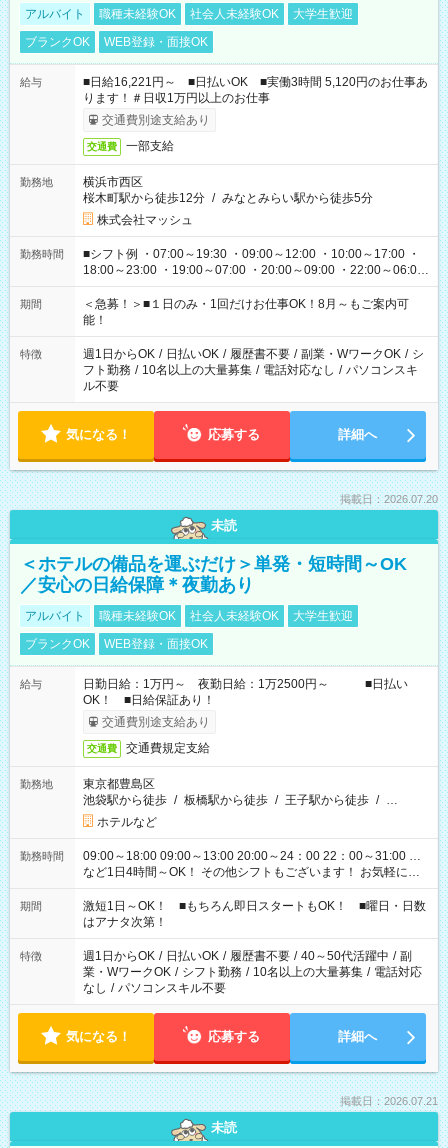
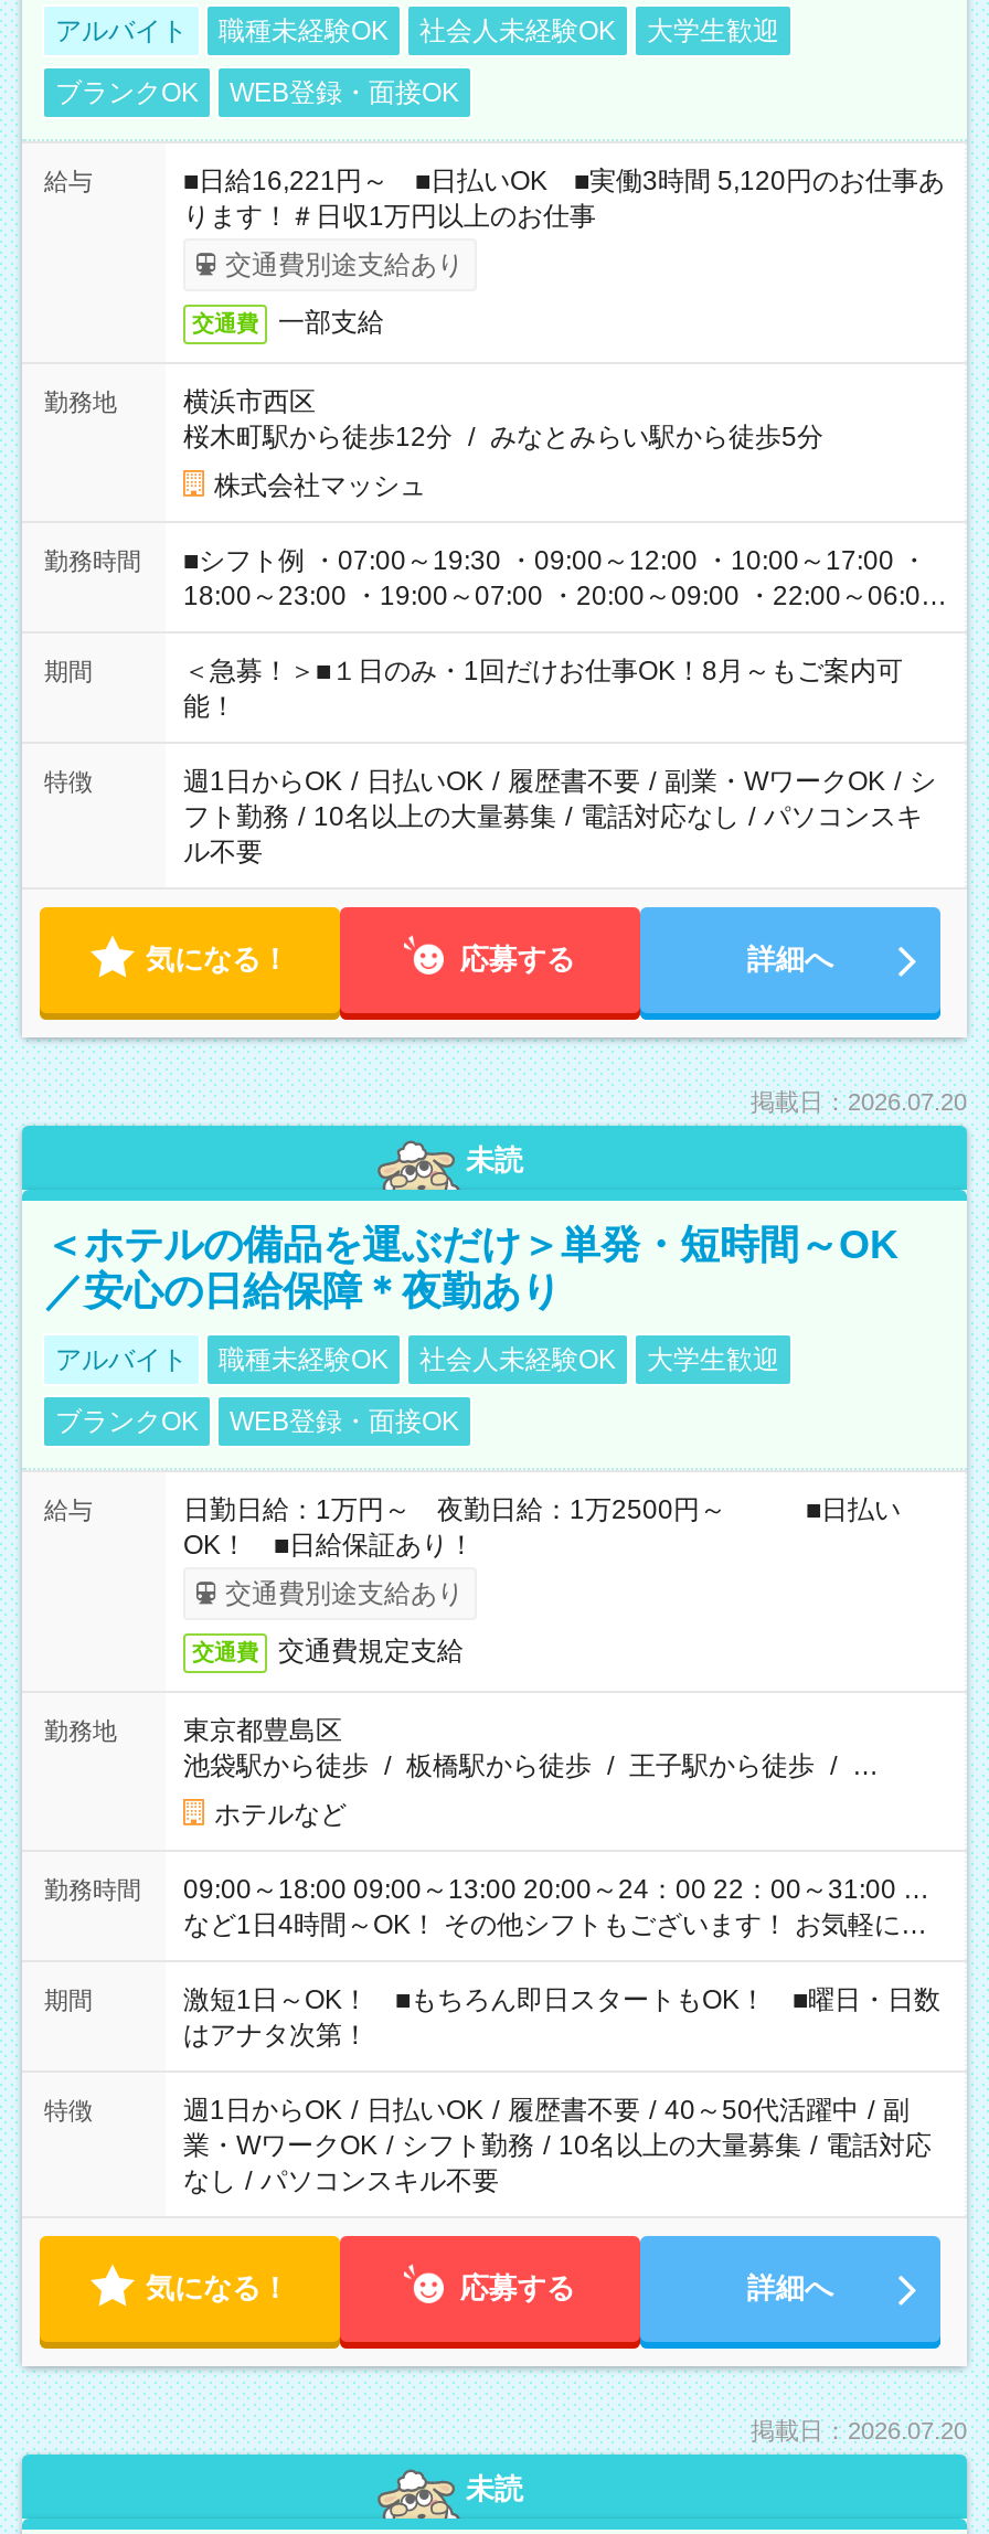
[340,1095,438,1107] 掲載日：2026.07.21 -> [751,2417,967,2443] 掲載日：2026.07.20

